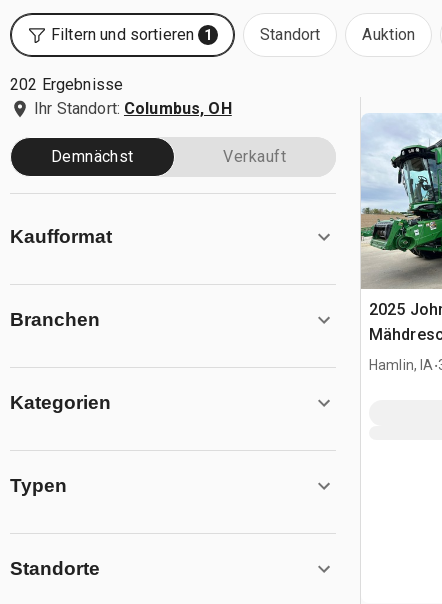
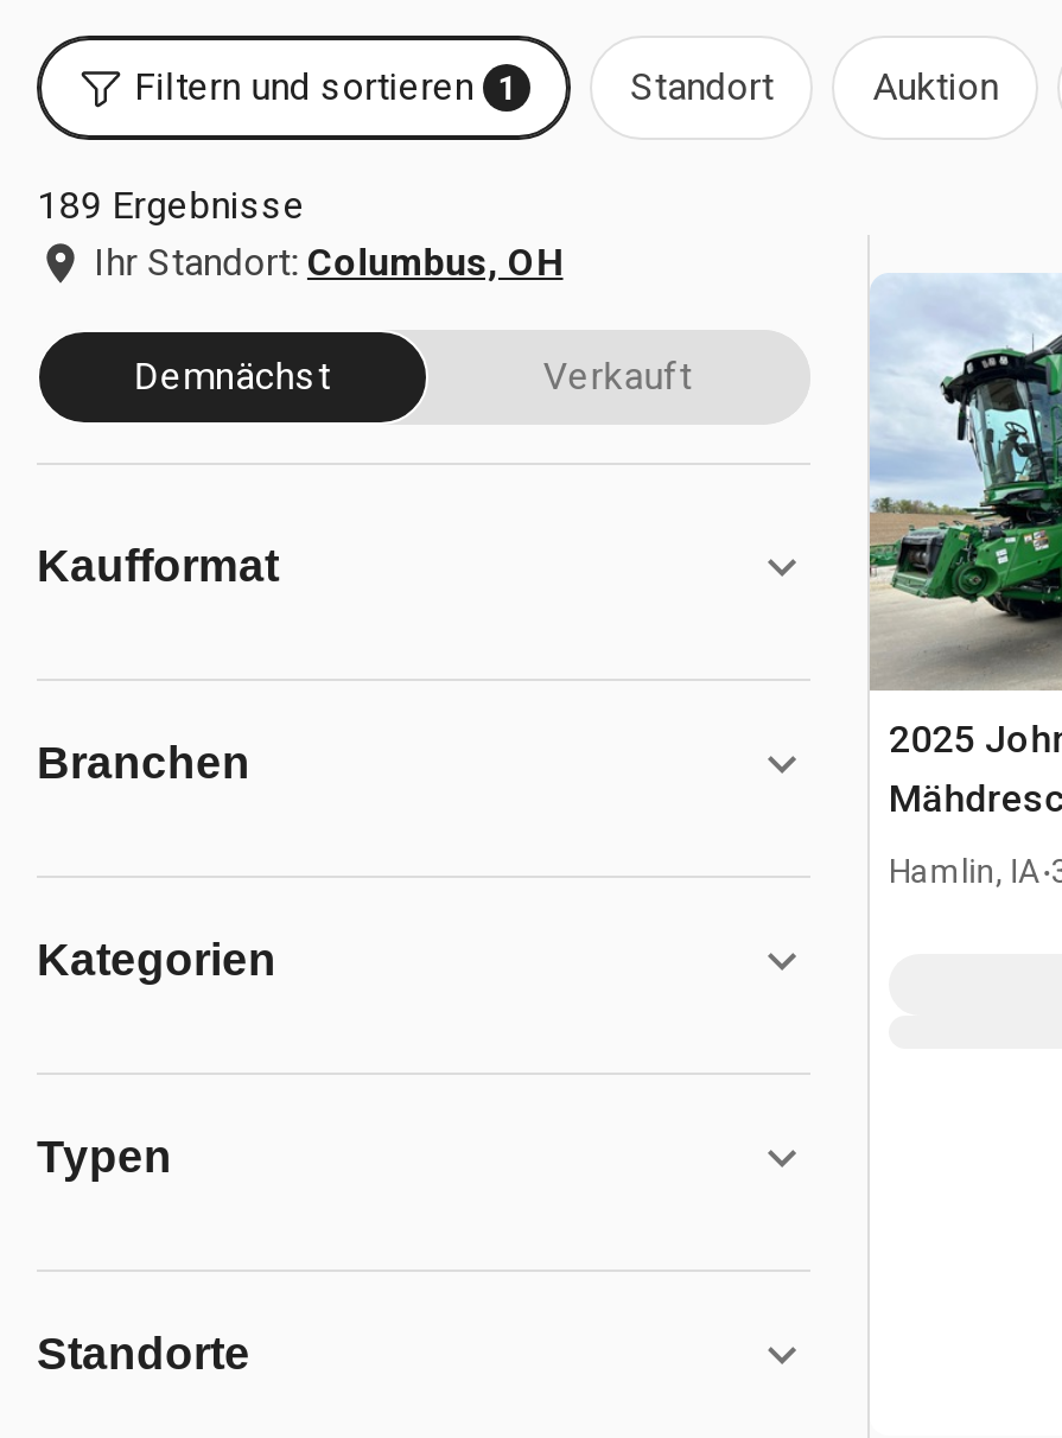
[10,75,123,94] 202 Ergebnisse -> [37,183,305,228] 189 Ergebnisse

